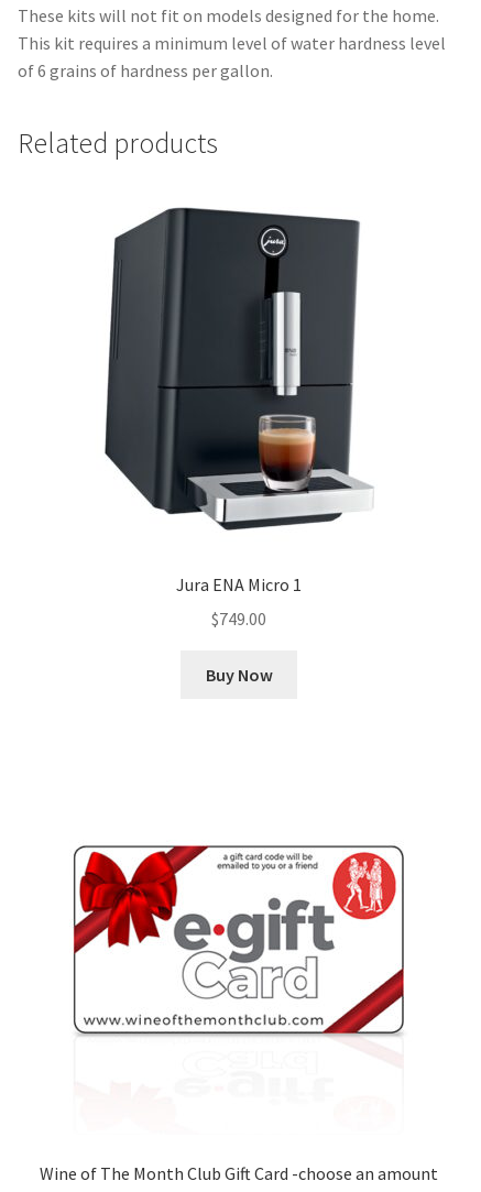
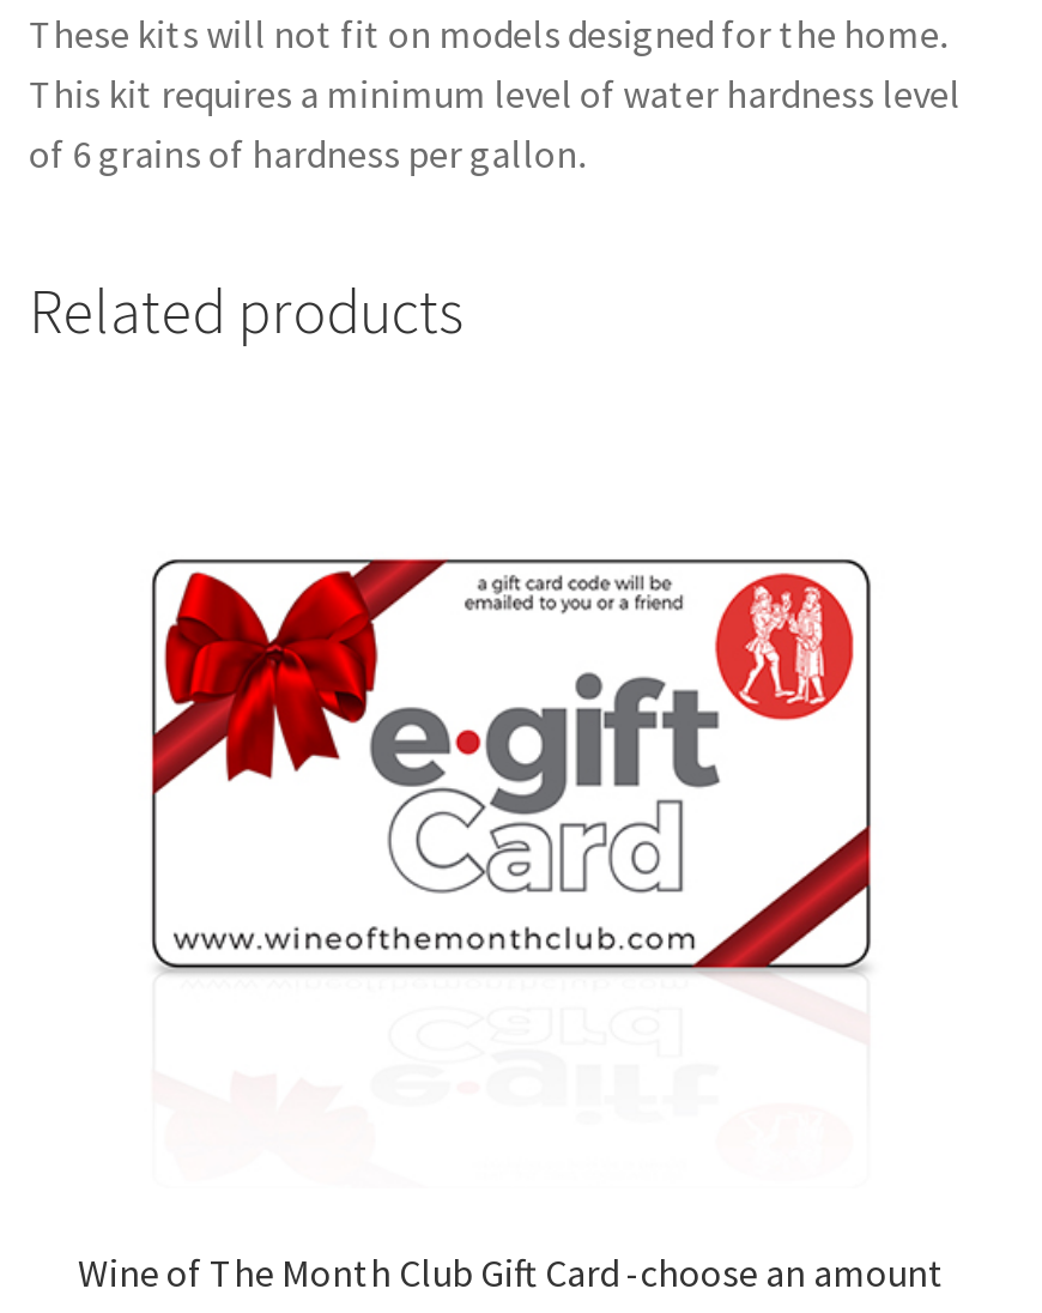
[103,207,373,685] [image] | Jura ENA Micro 1 | $749.00 | Buy Now -> none

